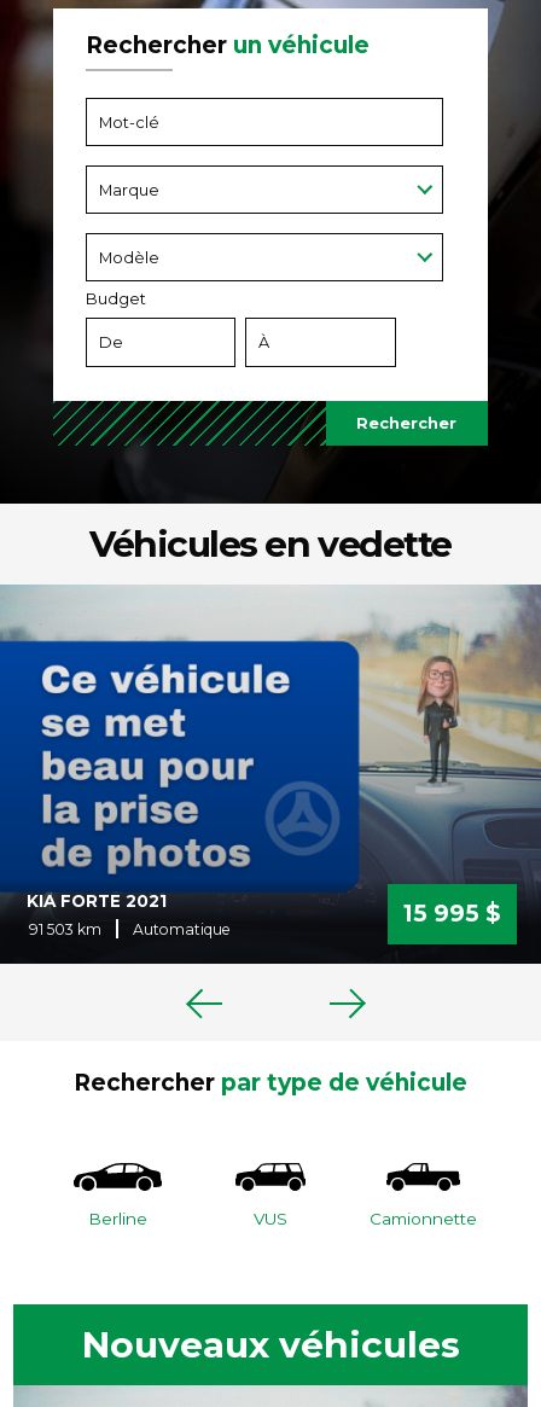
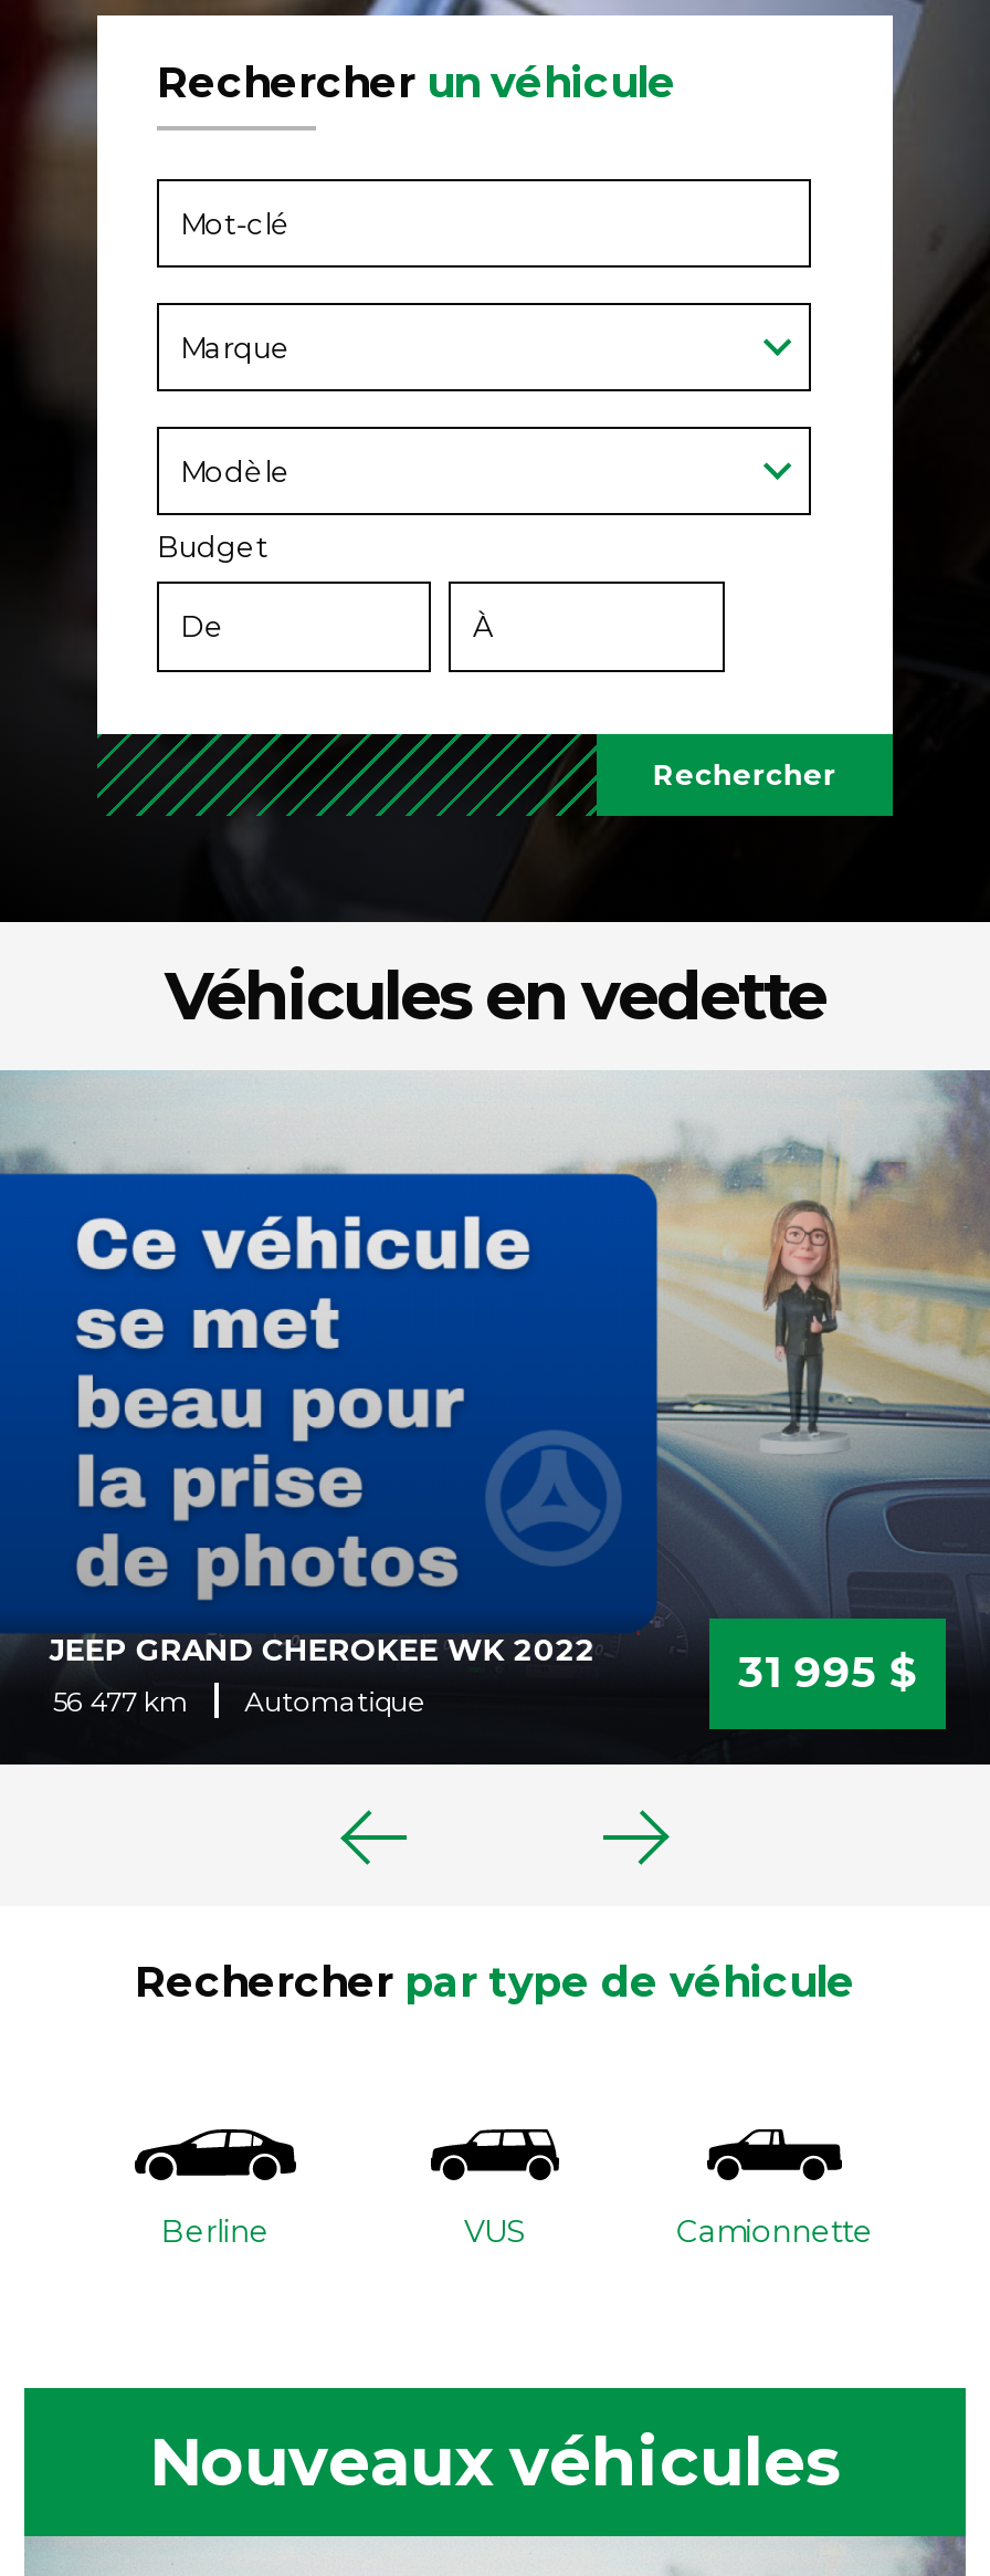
[27,892,167,911] KIA FORTE 2021 -> [49,1632,595,1668] JEEP GRAND CHEROKEE WK 2022
[404,900,501,928] 15 995 $ -> [739,1647,918,1698] 31 995 $
[29,920,230,938] 91 503 km Automatique -> [53,1684,423,1717] 56 477 km Automatique

